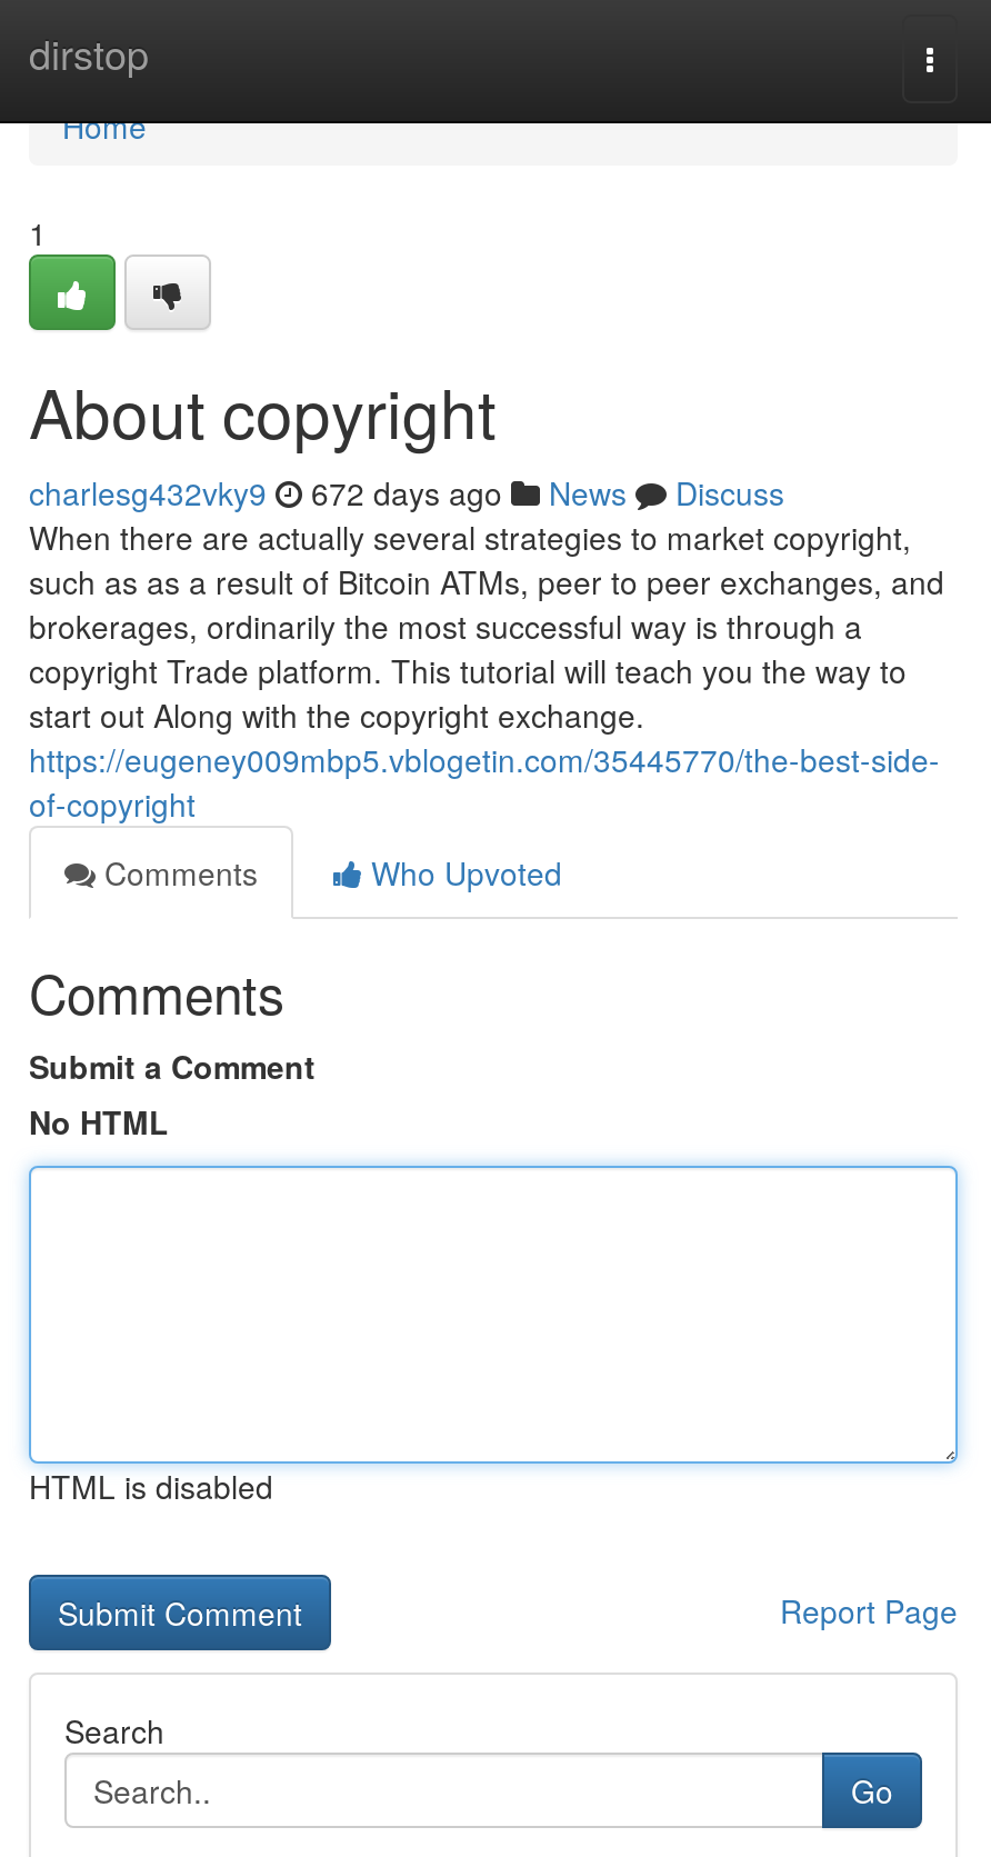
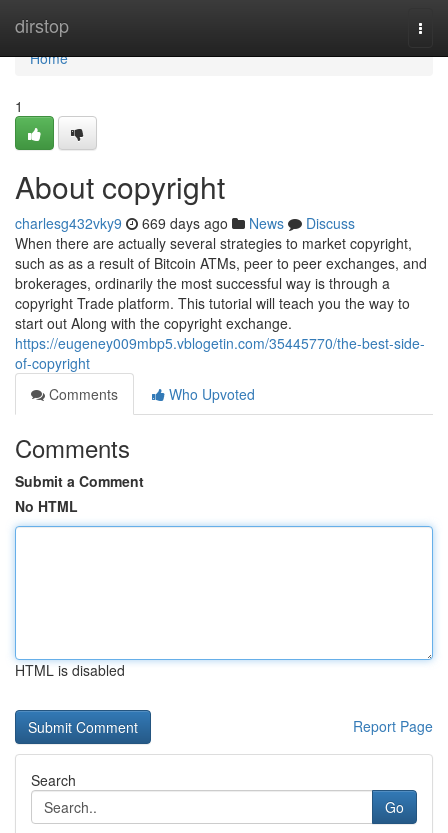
[29,470,784,515] charlesg432vky9 672 days ago News Discuss -> [15,213,355,233] charlesg432vky9 669 days ago News Discuss

